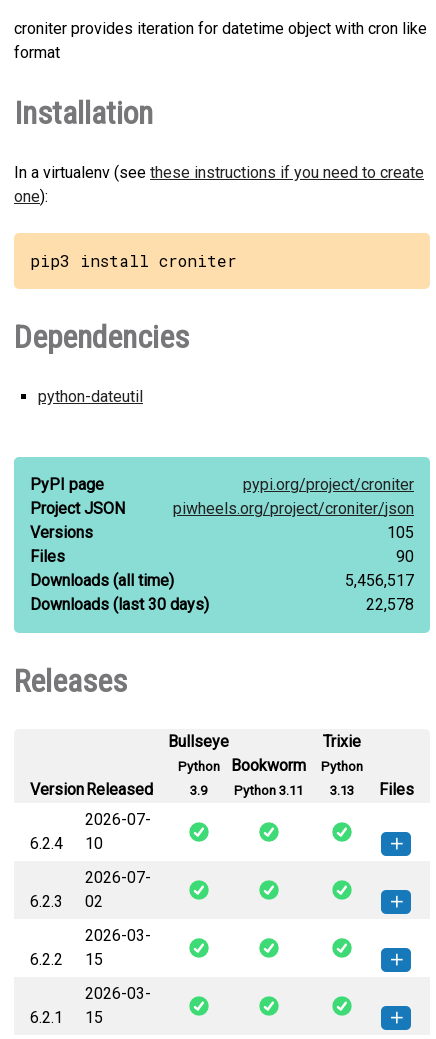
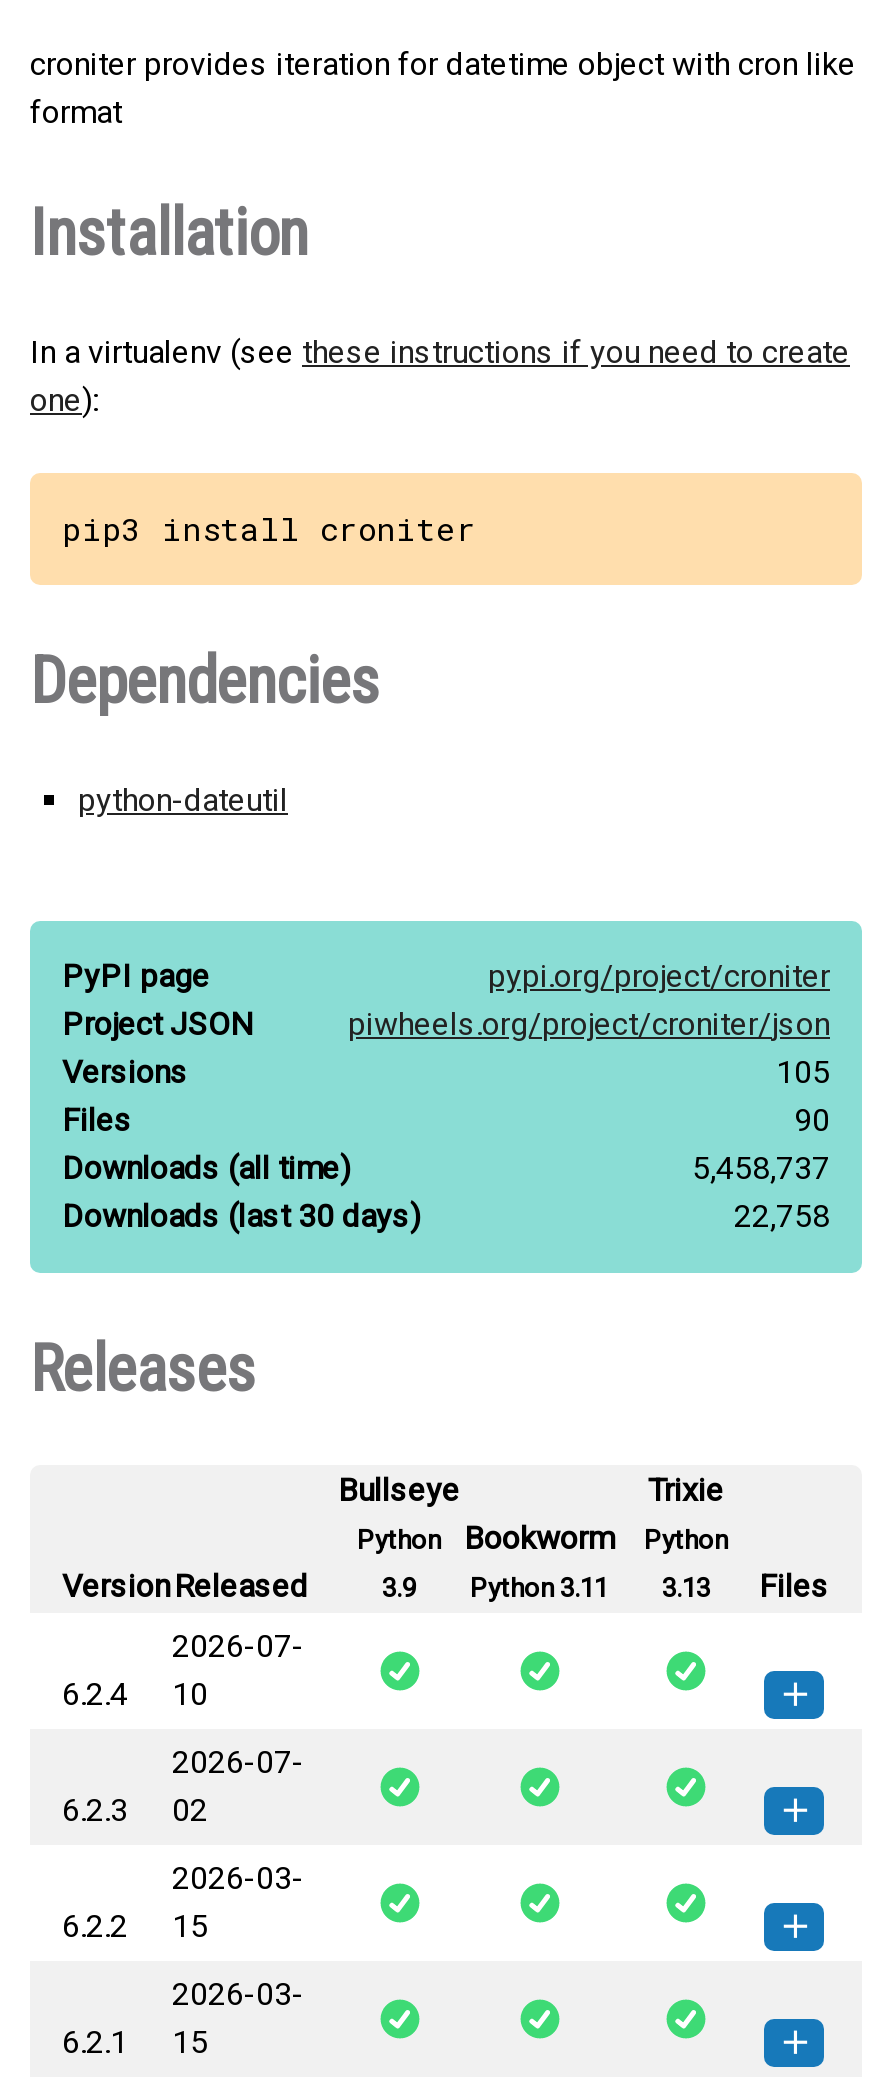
[345,571,414,590] 5,456,517 -> [692,1149,830,1187] 5,458,737
[366,595,414,614] 22,578 -> [734,1197,830,1235] 22,758

